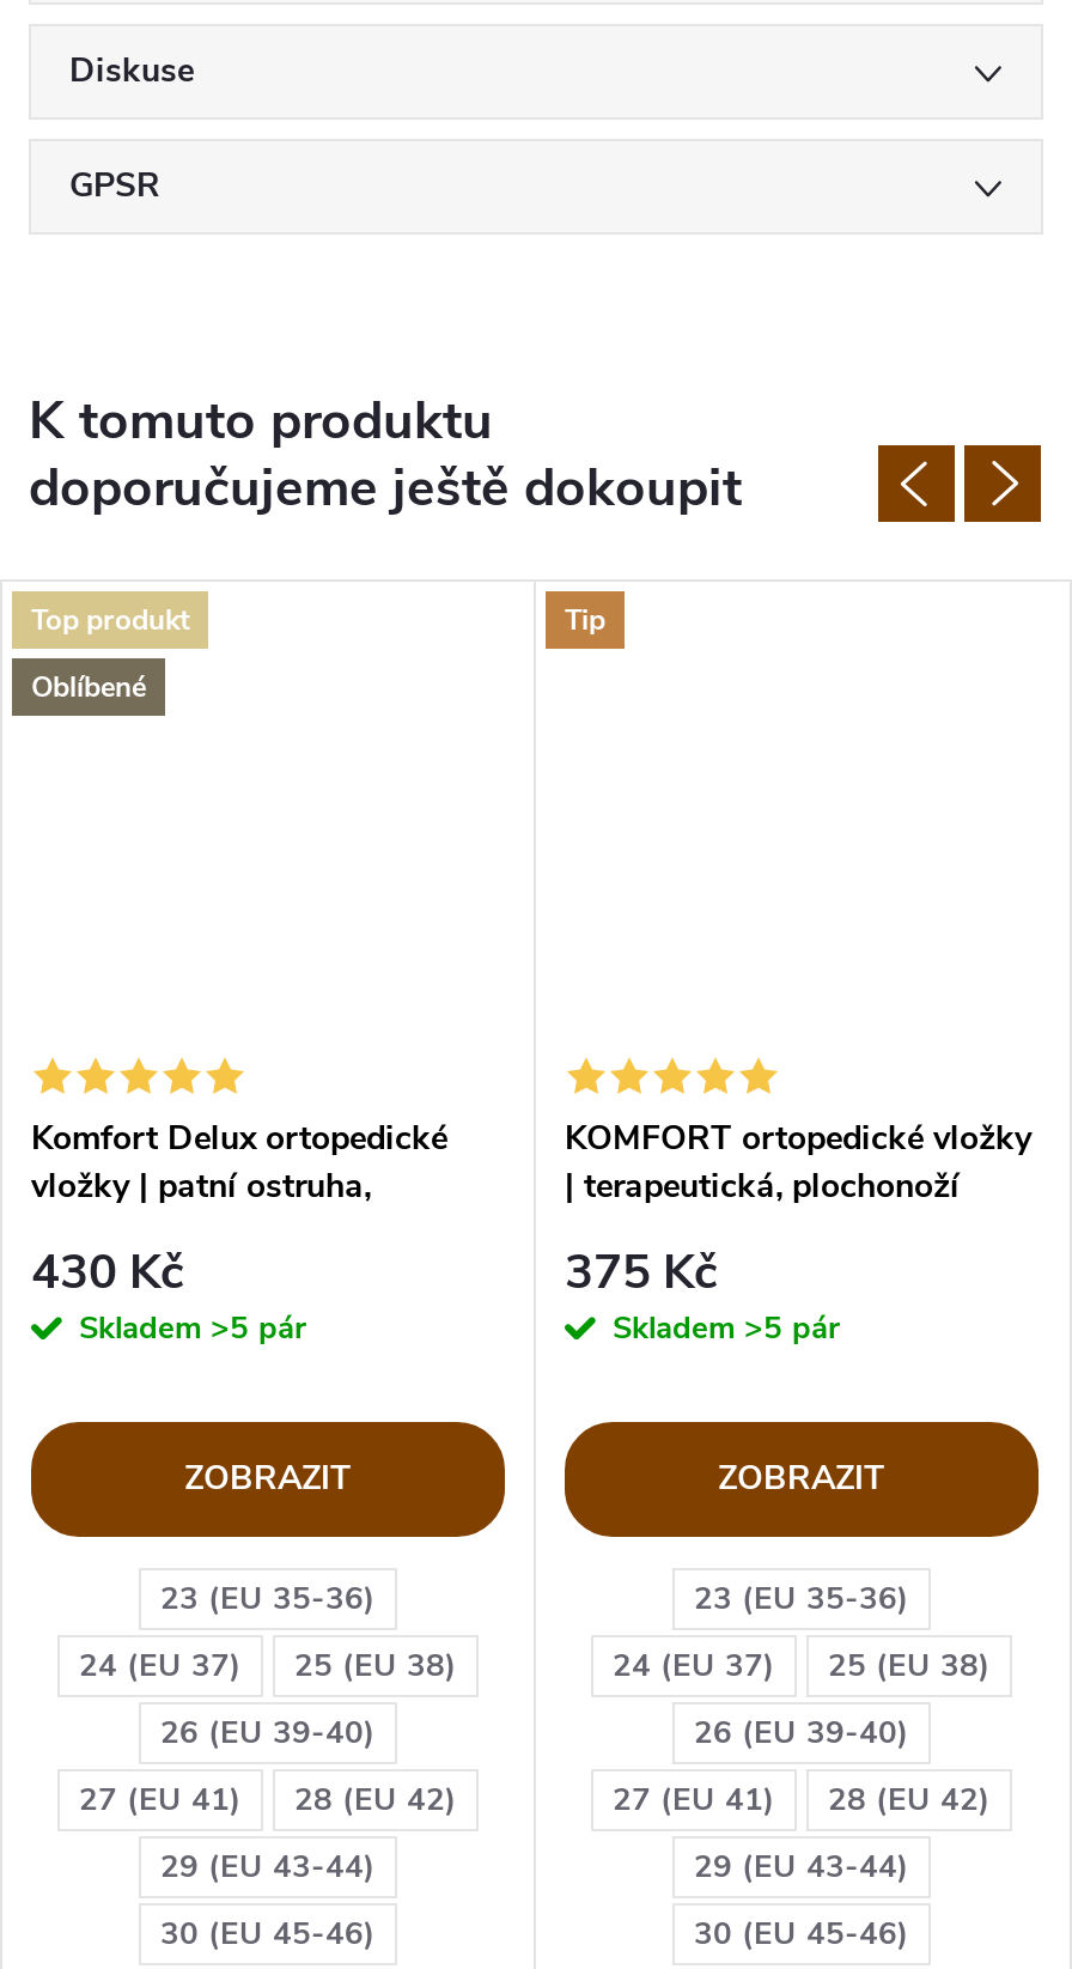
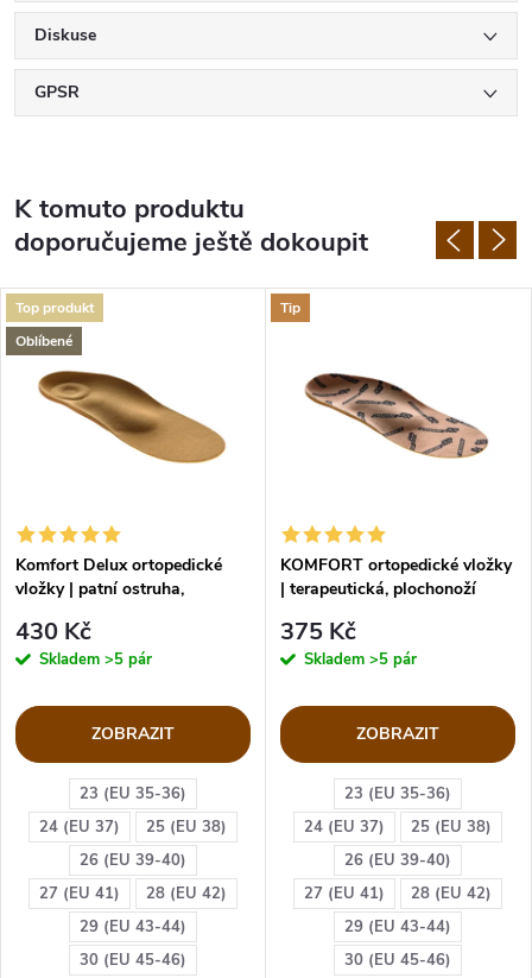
none -> [37,370,227,465] [image]
none -> [304,372,489,460] [image]

